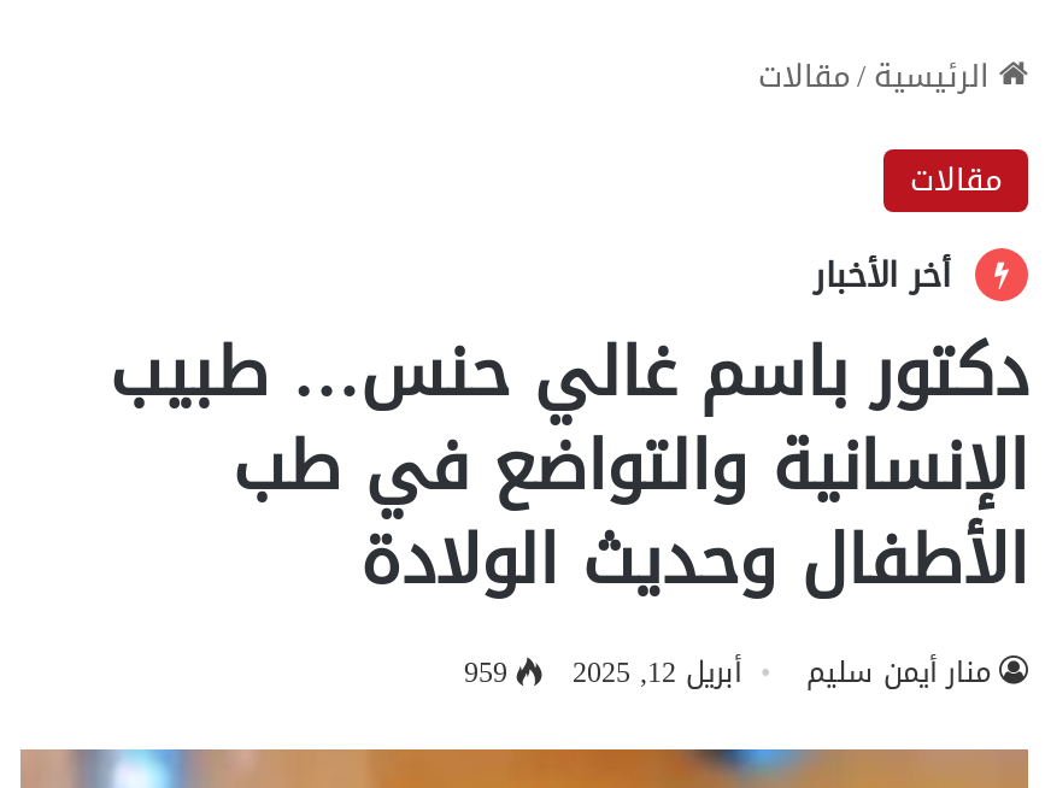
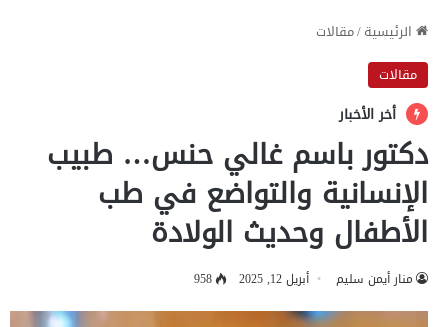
[464,646,507,699] 959 -> [194,268,212,290] 958

